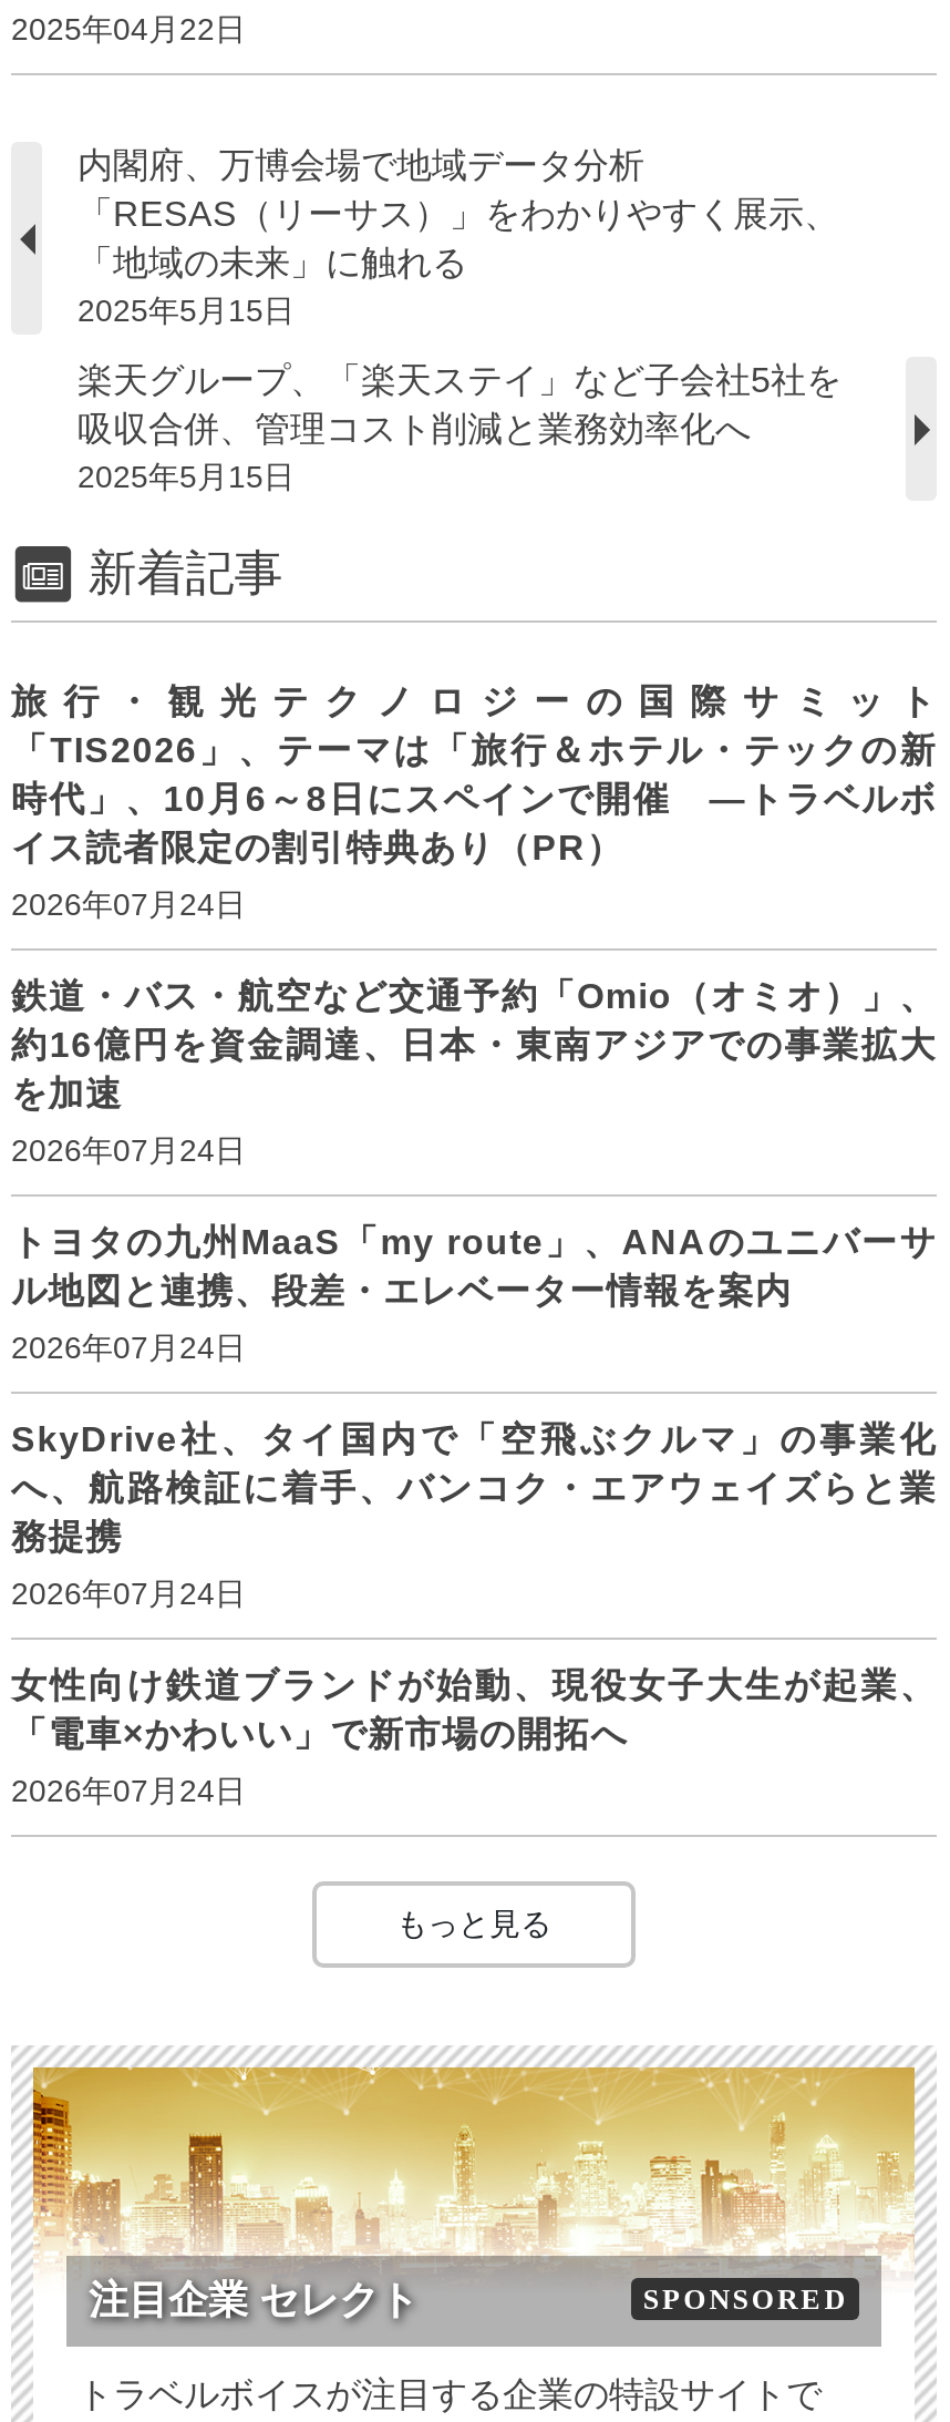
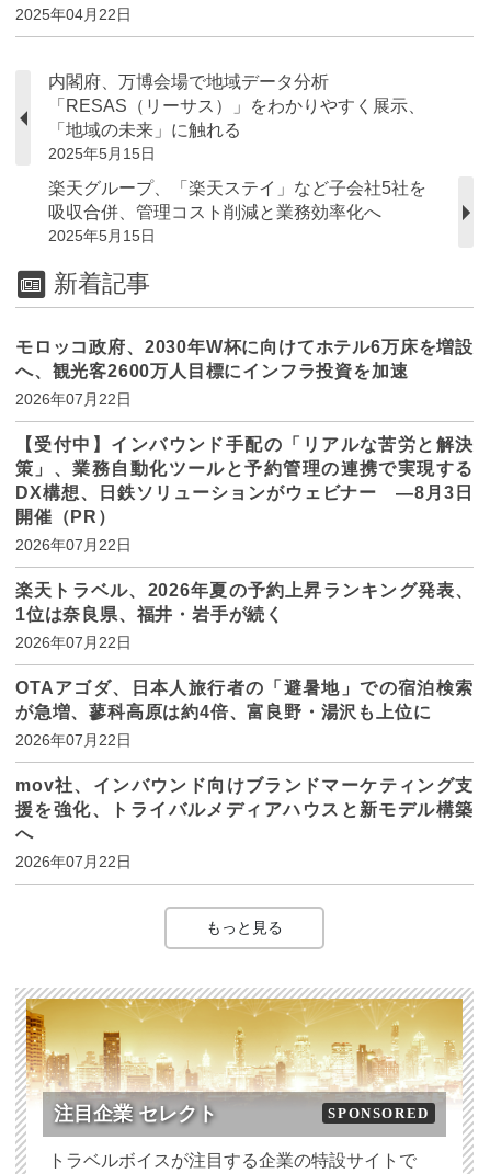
[11,682,937,866] 旅行・観光テクノロジーの国際サミット | 「TIS2026」、テーマは「旅行＆ホテル・テックの新 | 時代」、10月6～8日にスペインで開催 ―トラベルボ | イス読者限定の割引特典あり（PR） -> [15,337,474,380] モロッコ政府、2030年W杯に向けてホテル6万床を増設 | へ、観光客2600万人目標にインフラ投資を加速
[11,886,246,921] 2026年07月24日 -> [15,390,132,408] 2026年07月22日
[11,977,937,1112] 鉄道・バス・航空など交通予約「Omio（オミオ）」、 | 約16億円を資金調達、日本・東南アジアでの事業拡大 | を加速 -> [15,435,474,526] 【受付中】インバウンド手配の「リアルな苦労と解決 | 策」、業務自動化ツールと予約管理の連携で実現する | DX構想、日鉄ソリューションがウェビナー ―8月3日 | 開催（PR）
[11,1132,246,1167] 2026年07月24日 -> [15,536,132,553] 2026年07月22日
[11,1223,937,1309] トヨタの九州MaaS「my route」、ANAのユニバーサ | ル地図と連携、段差・エレベーター情報を案内 -> [15,581,474,624] 楽天トラベル、2026年夏の予約上昇ランキング発表、 | 1位は奈良県、福井・岩手が続く
[11,1329,246,1365] 2026年07月24日 -> [15,633,132,651] 2026年07月22日
[11,1420,937,1555] SkyDrive社、タイ国内で「空飛ぶクルマ」の事業化 | へ、航路検証に着手、バンコク・エアウェイズらと業 | 務提携 -> [15,678,474,721] OTAアゴダ、日本人旅行者の「避暑地」での宿泊検索 | が急増、蓼科高原は約4倍、富良野・湯沢も上位に
[11,1575,246,1611] 2026年07月24日 -> [15,731,132,748] 2026年07月22日
[11,1666,937,1752] 女性向け鉄道ブランドが始動、現役女子大生が起業、 | 「電車×かわいい」で新市場の開拓へ -> [15,776,474,843] mov社、インバウンド向けブランドマーケティング支 | 援を強化、トライバルメディアハウスと新モデル構築 | へ
[11,1772,246,1808] 2026年07月24日 -> [15,853,132,870] 2026年07月22日

